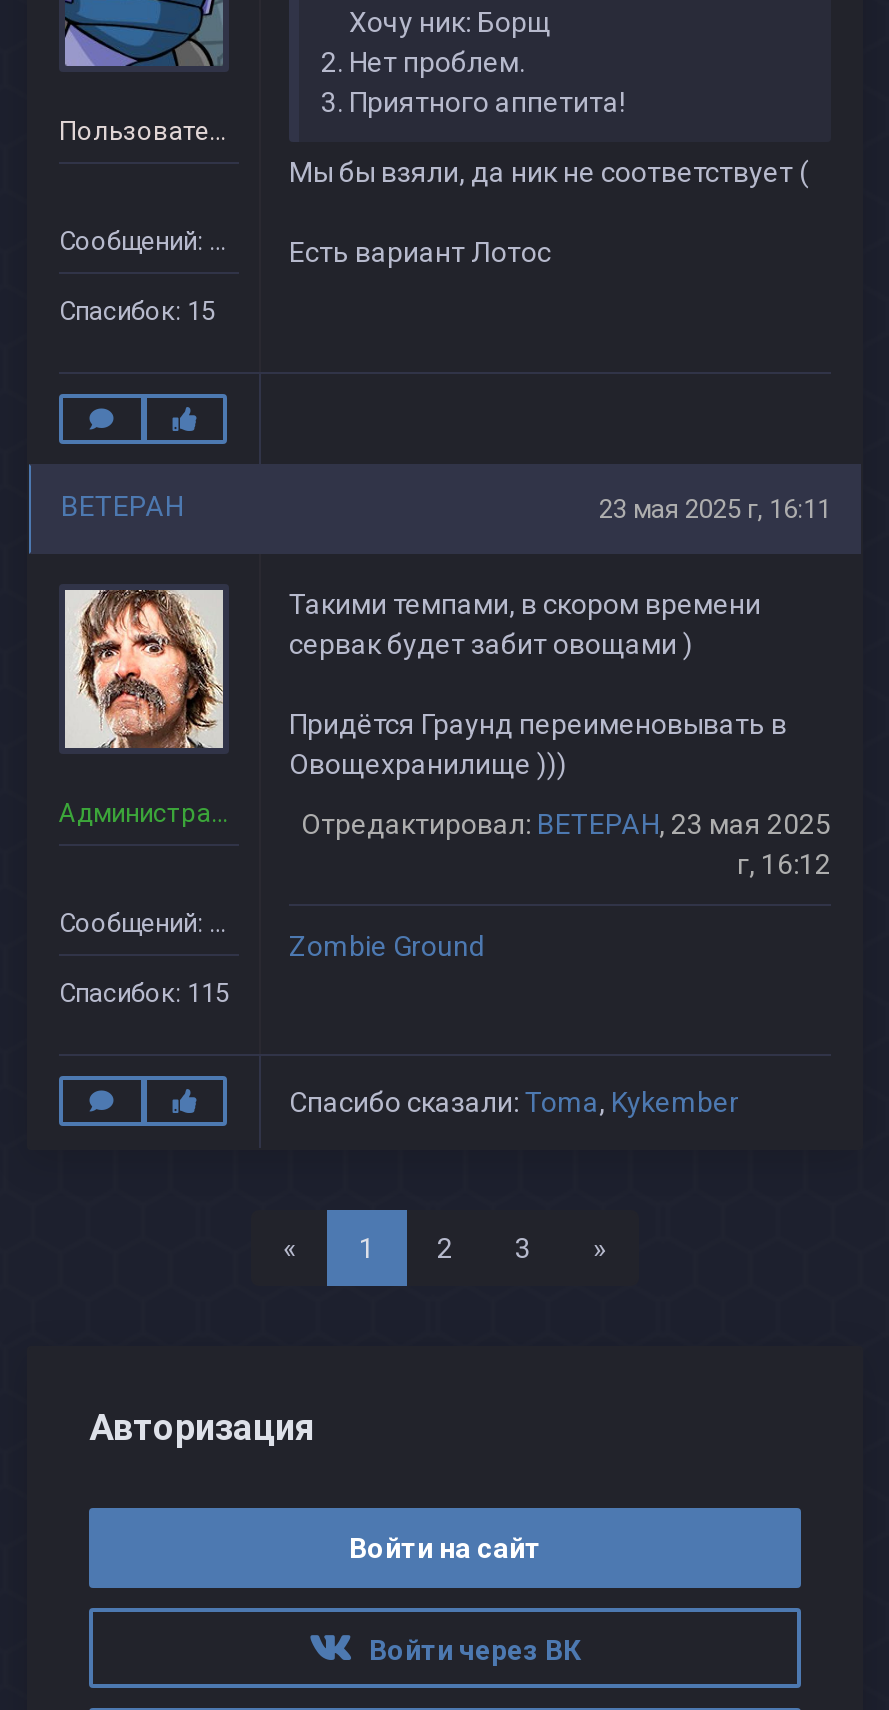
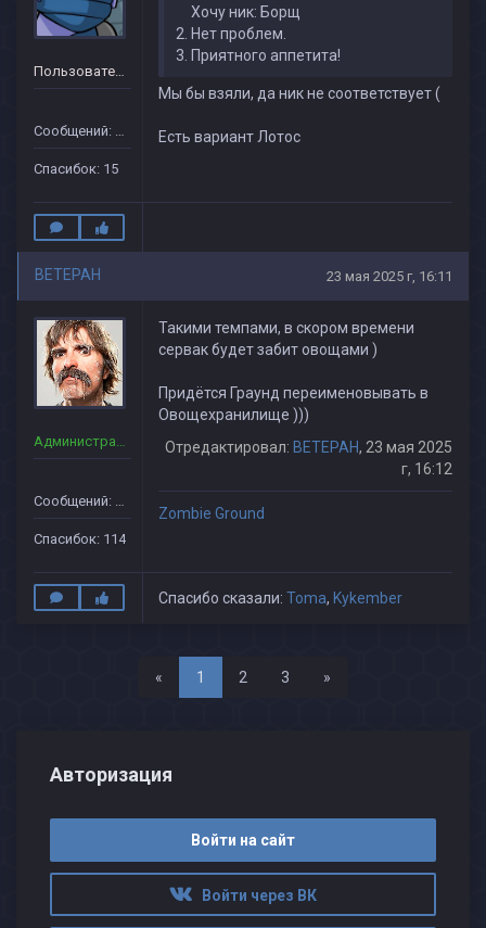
[59,978,229,1008] Спасибок: 115 -> [34,531,126,547] Спасибок: 114

